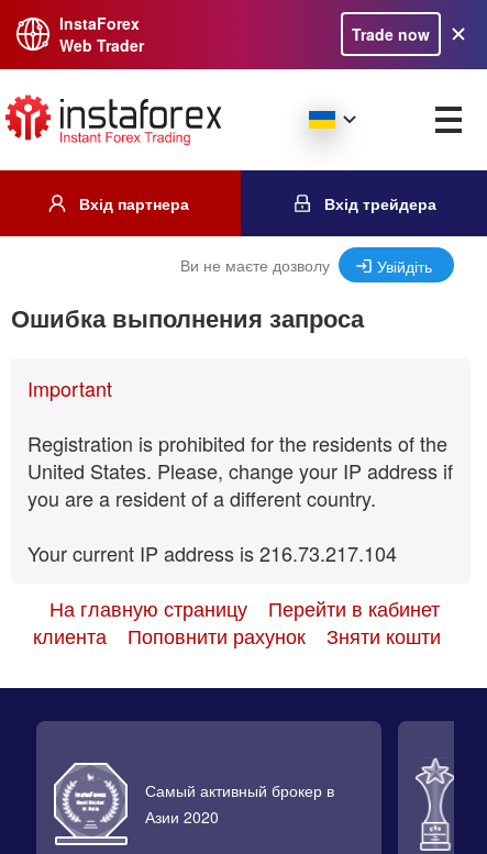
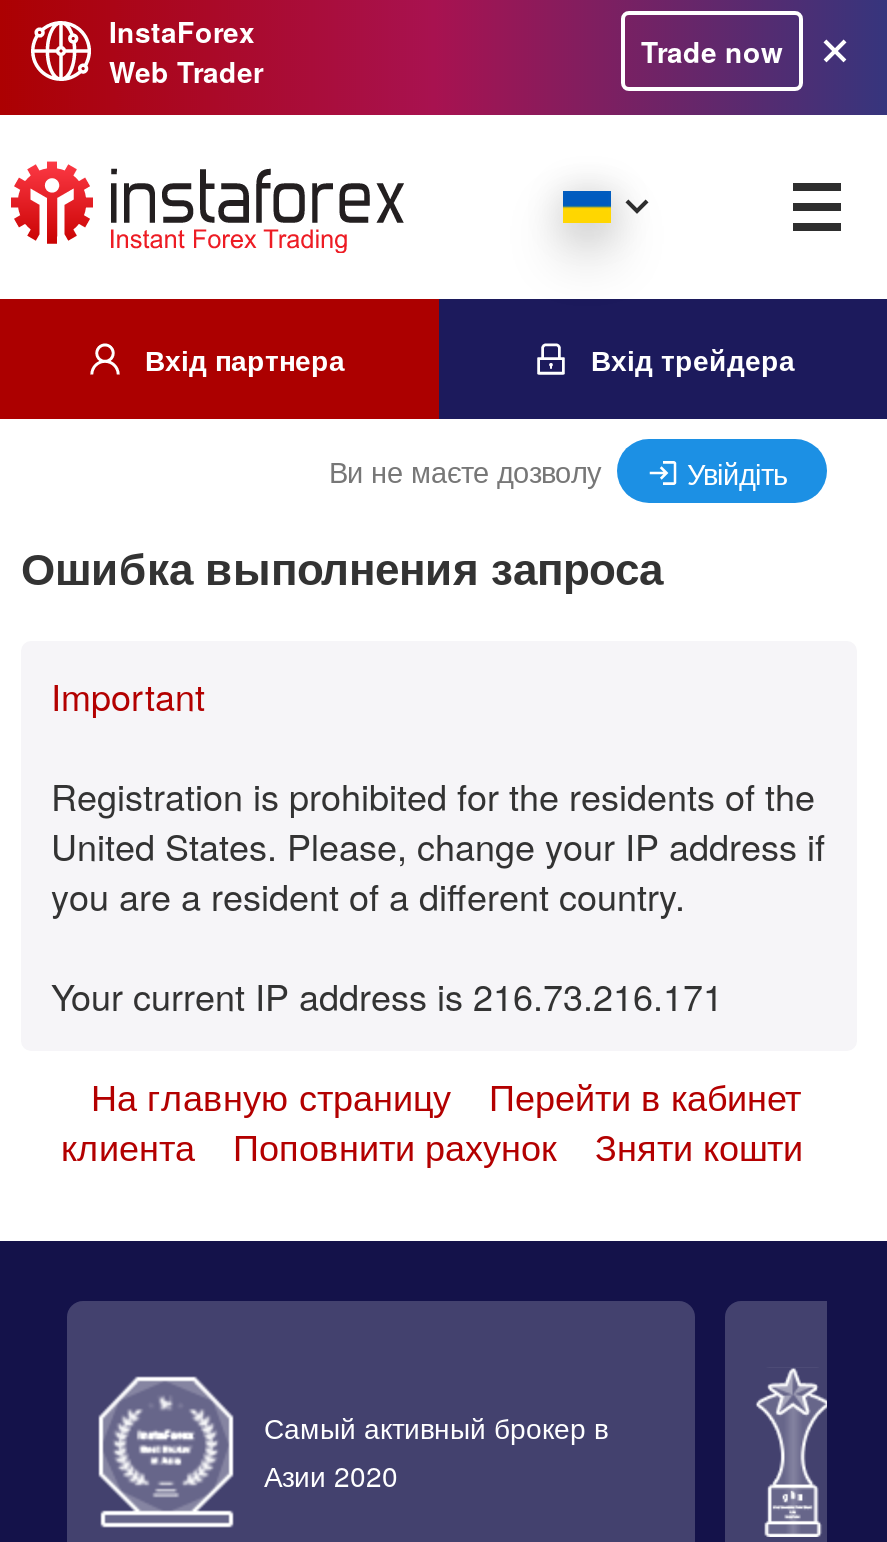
[27,539,397,567] Your current IP address is 216.73.217.104 -> [51,969,723,1021] Your current IP address is 216.73.216.171

